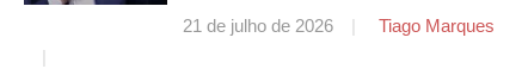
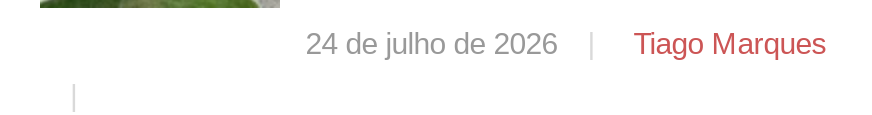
[183,16,333,36] 21 de julho de 2026 -> [306,27,558,61] 24 de julho de 2026

